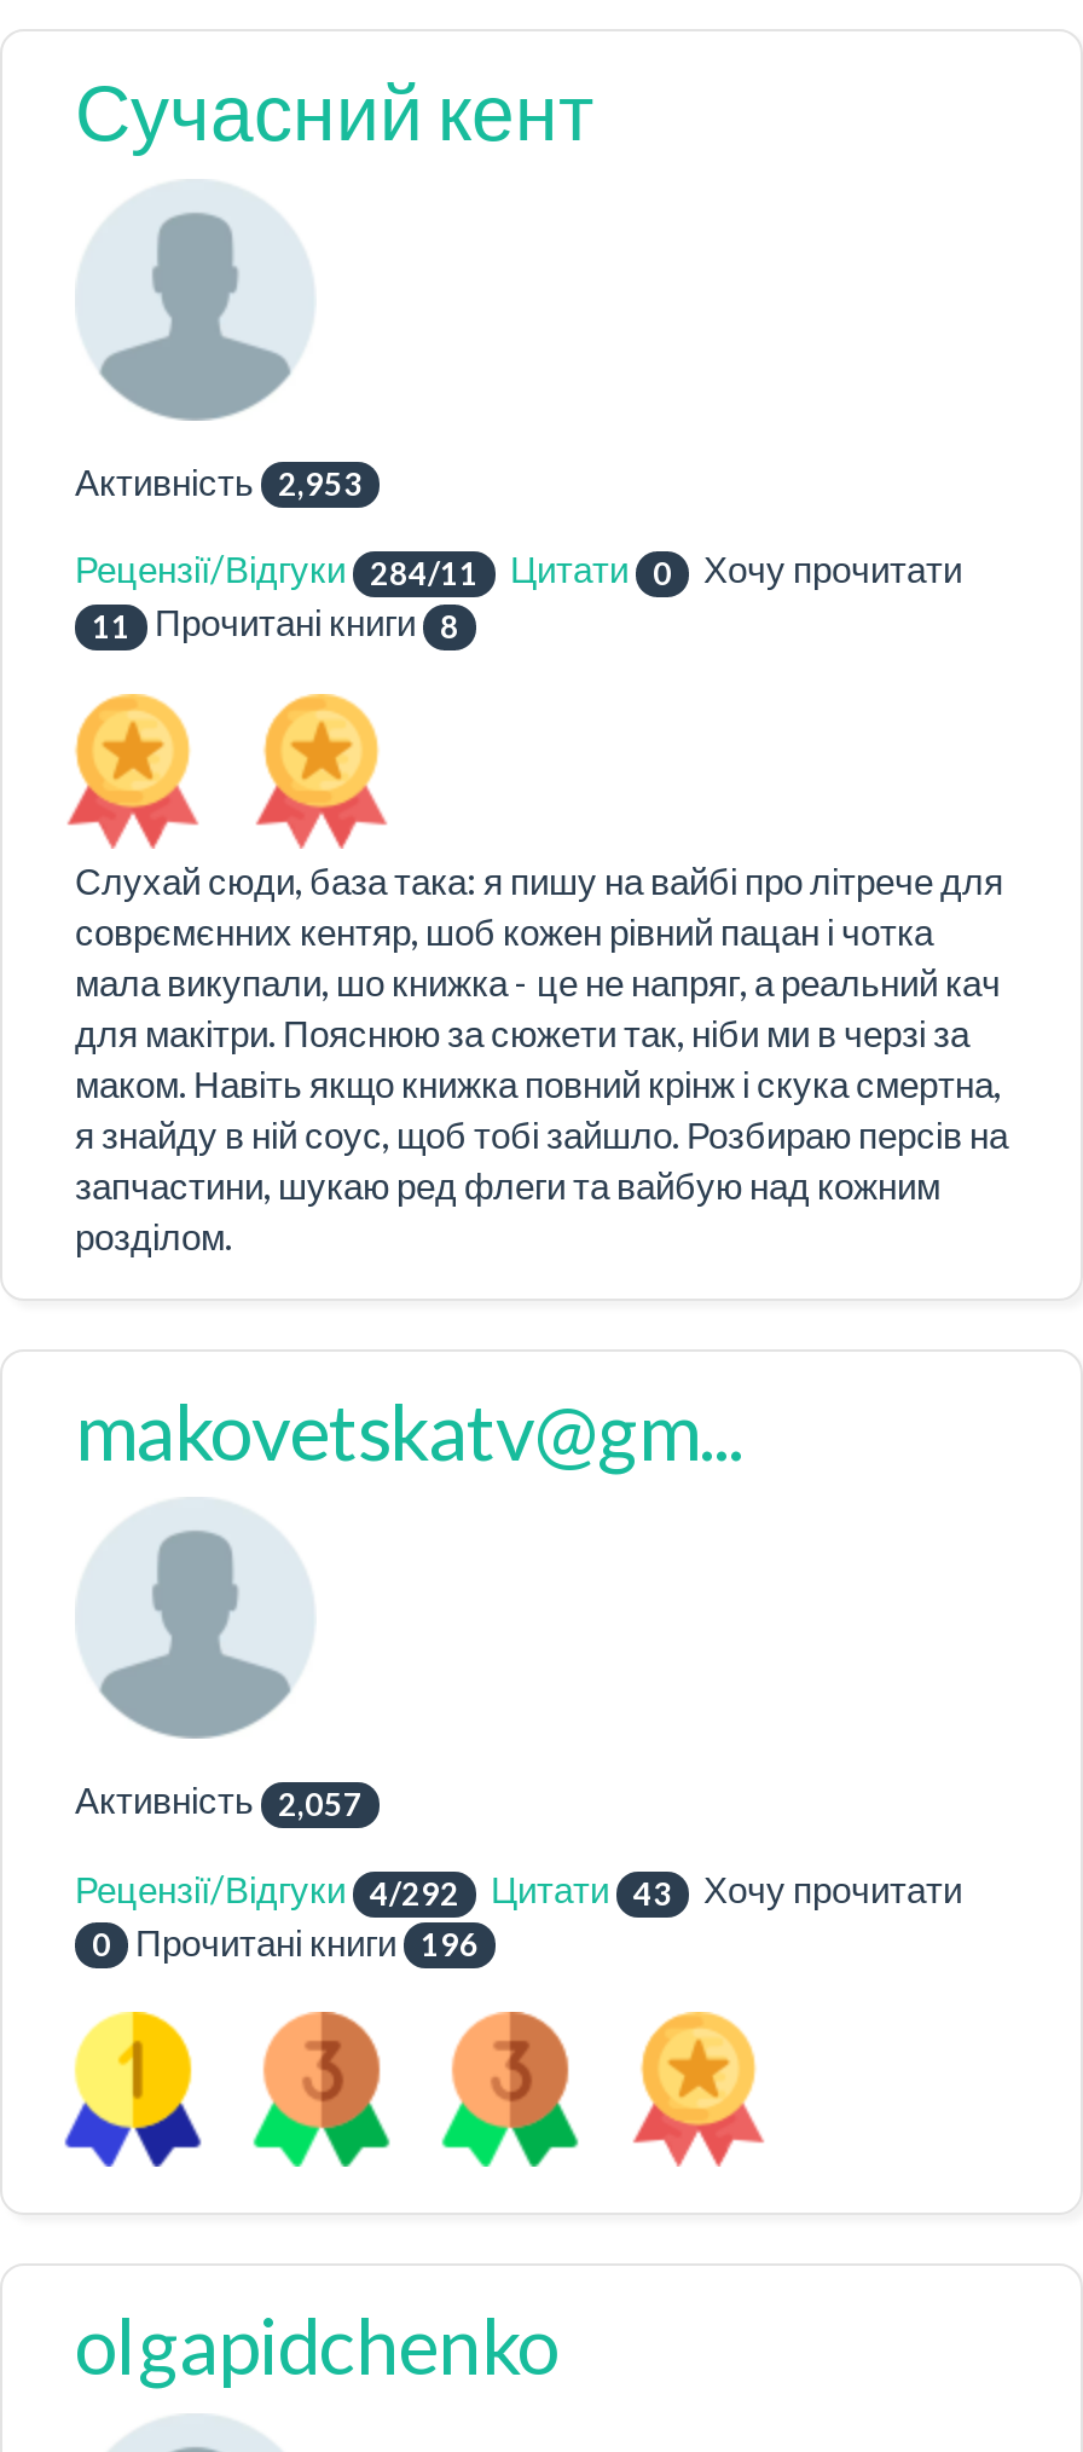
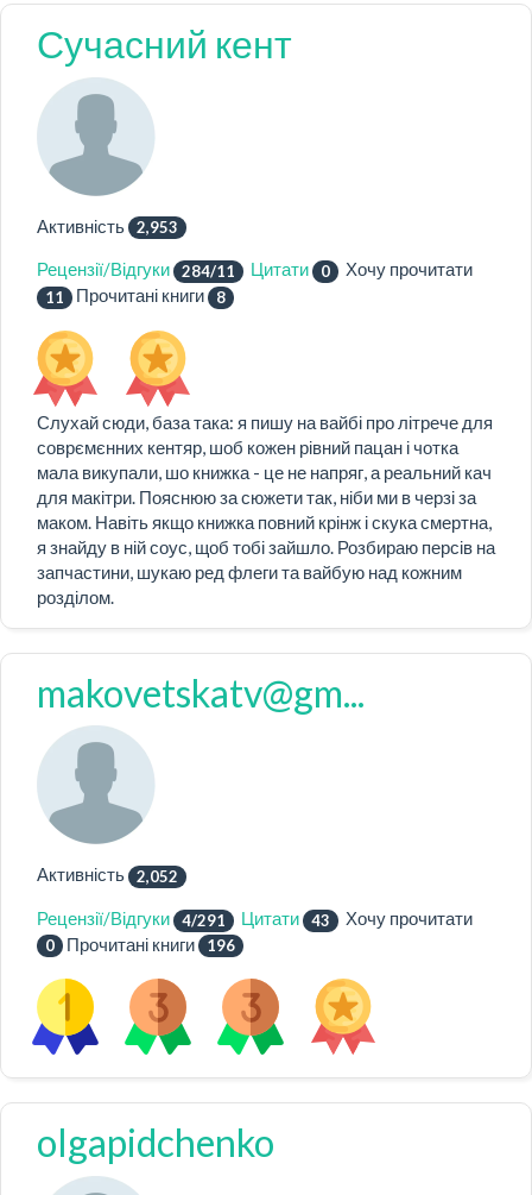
[75,1778,363,1824] Активність 2,057 -> [37,864,178,886] Активність 2,052
[75,1867,969,1912] Рецензії/Відгуки 4/292 Цитати 43 Хочу прочитати -> [37,907,476,930] Рецензії/Відгуки 4/291 Цитати 43 Хочу прочитати

